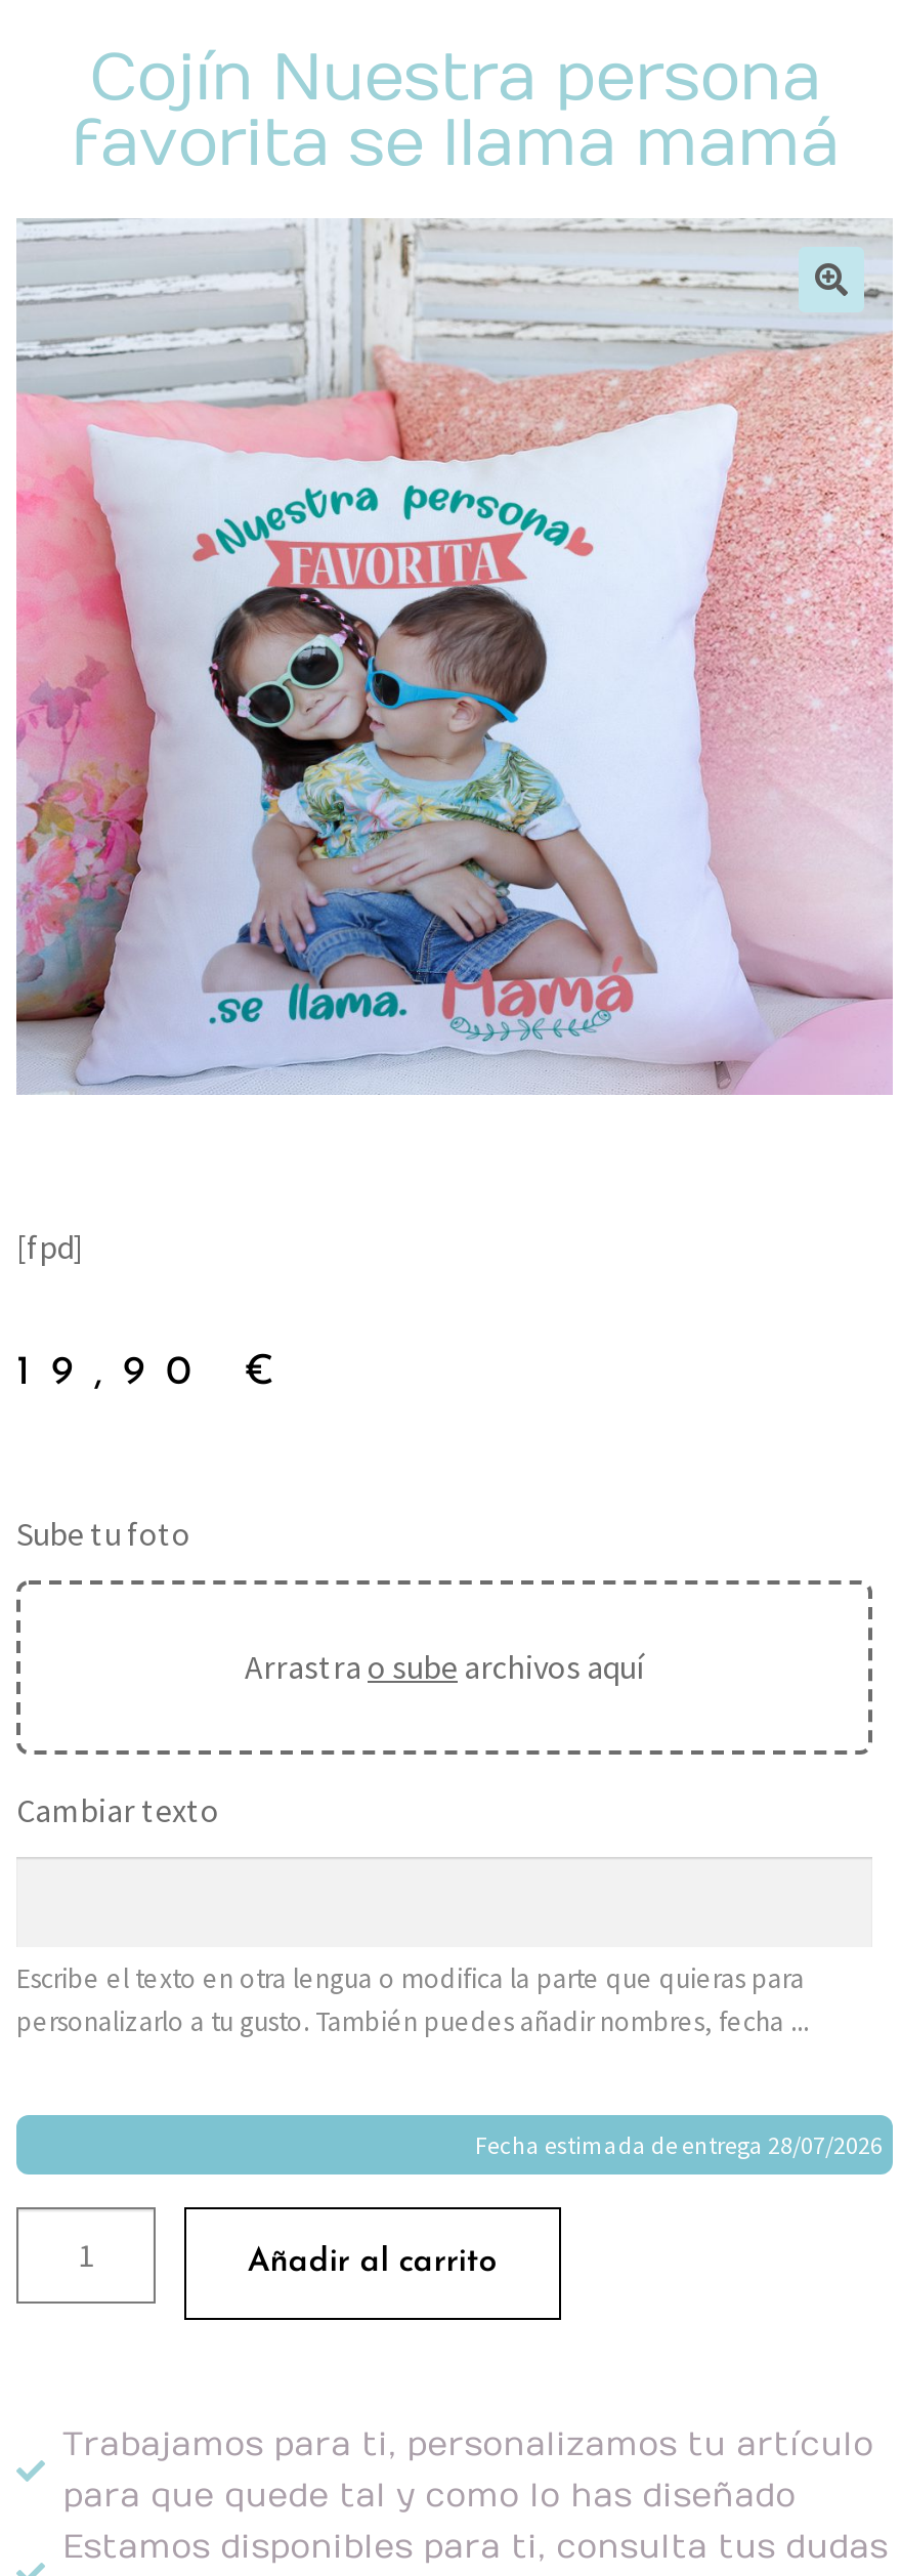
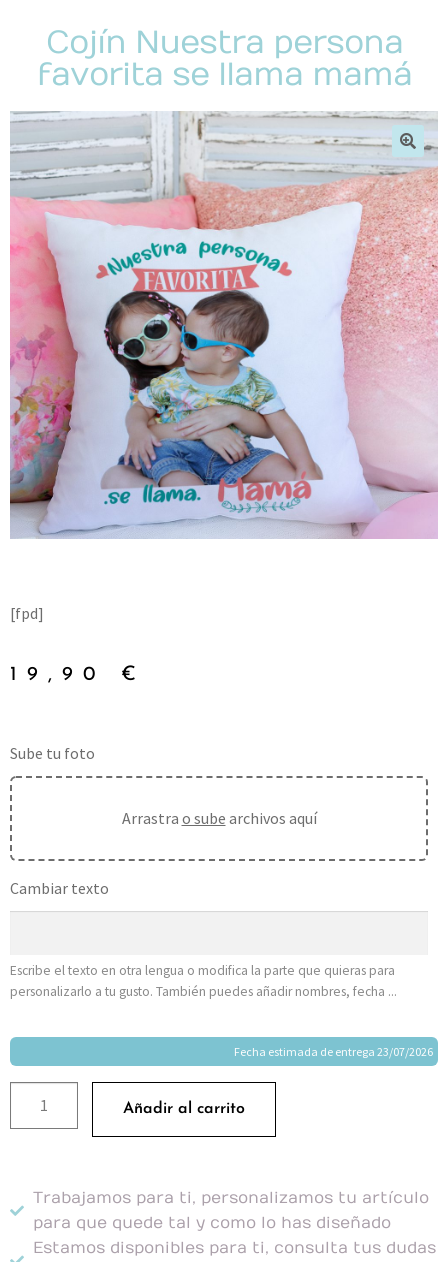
[475,2130,883,2161] Fecha estimada de entrega 28/07/2026 -> [234,1044,433,1059] Fecha estimada de entrega 23/07/2026

